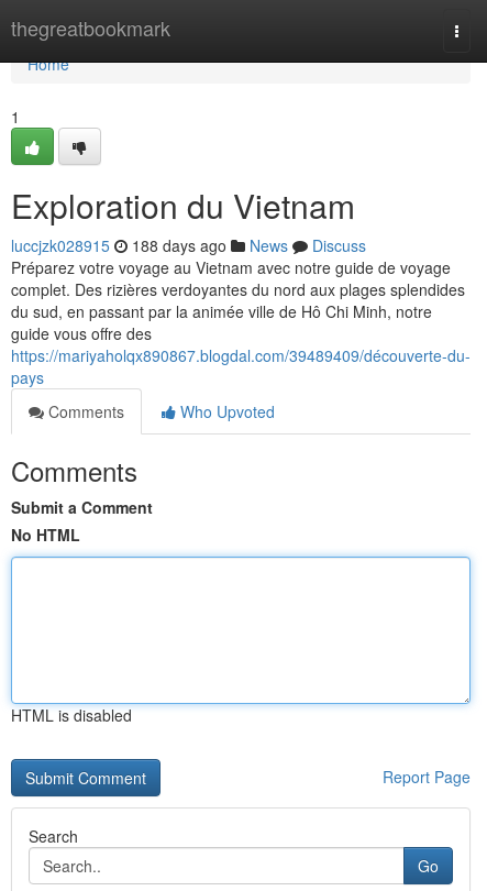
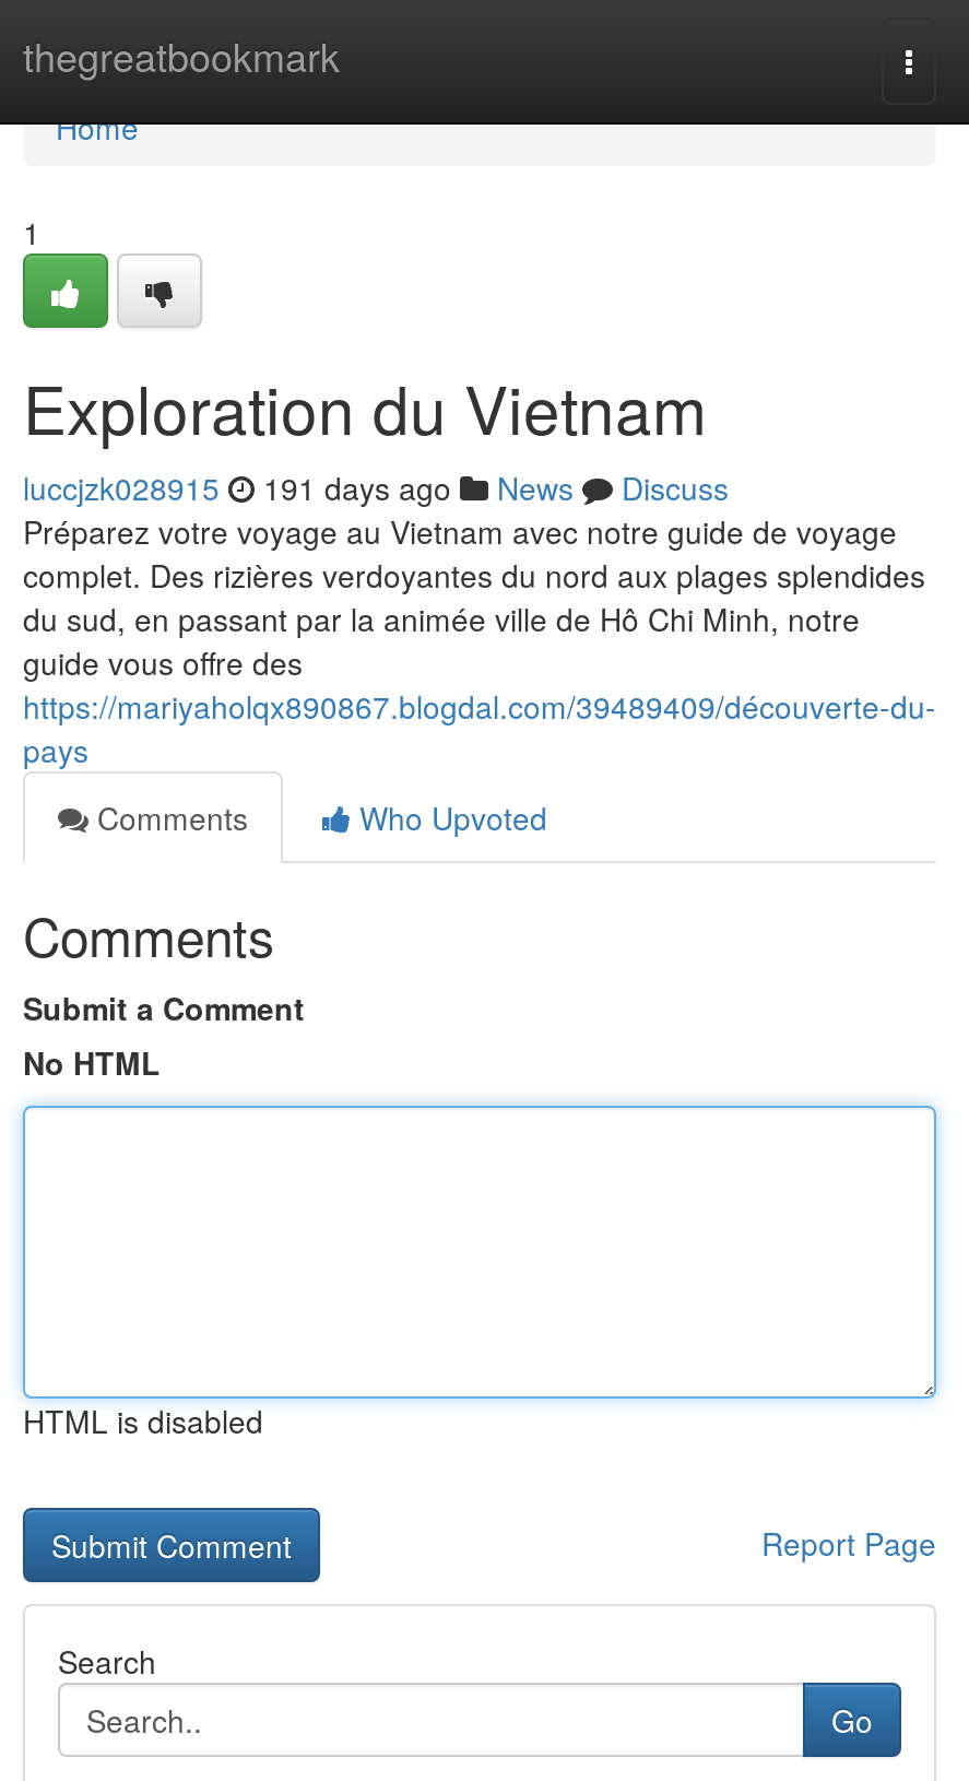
[11,234,366,256] luccjzk028915 188 days ago News Discuss -> [23,465,729,509] luccjzk028915 191 days ago News Discuss

